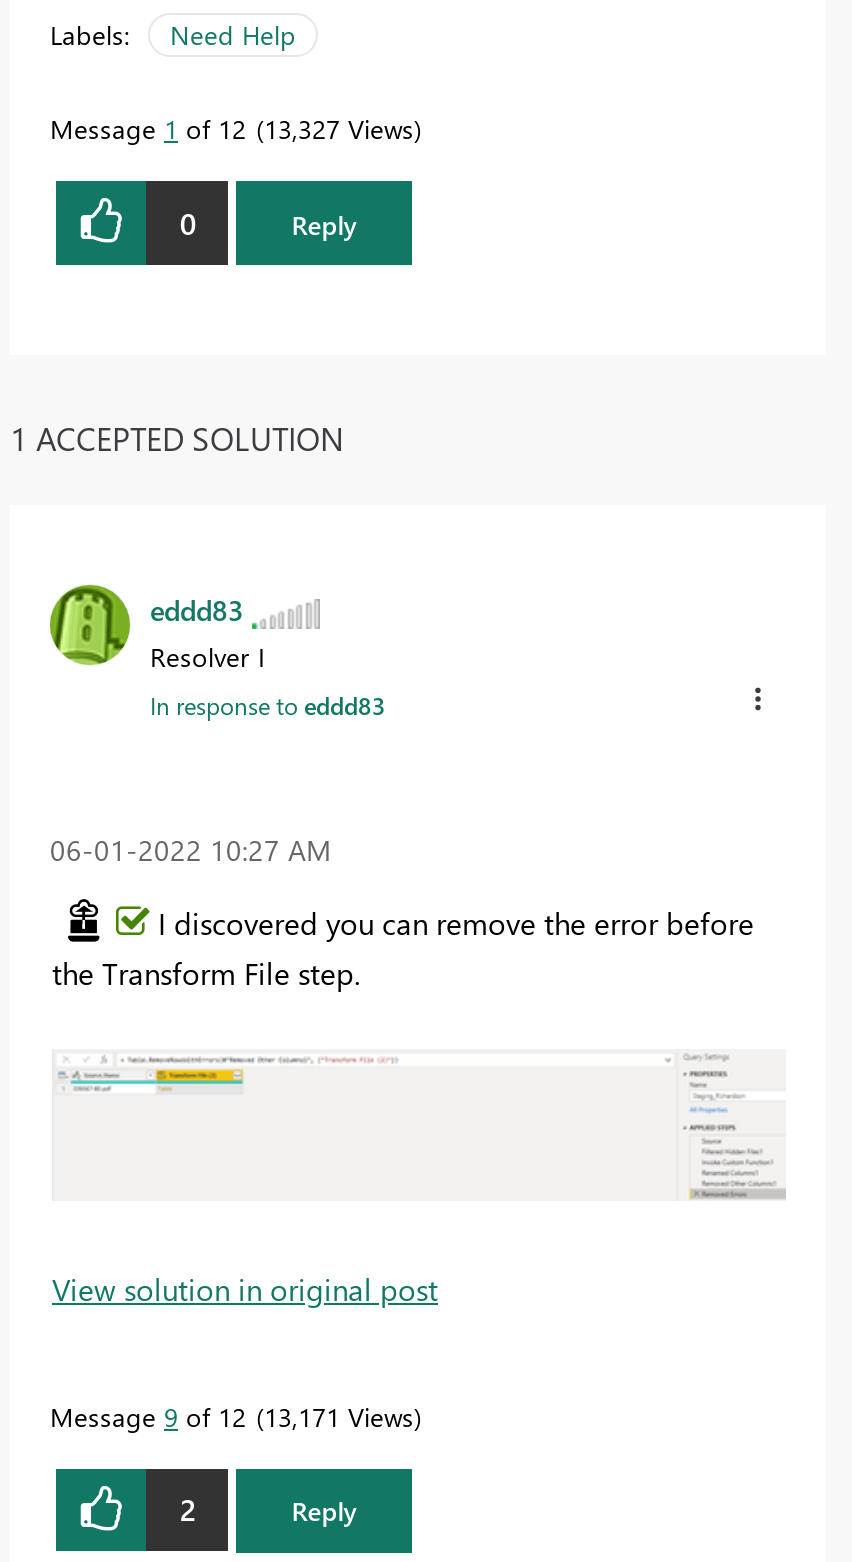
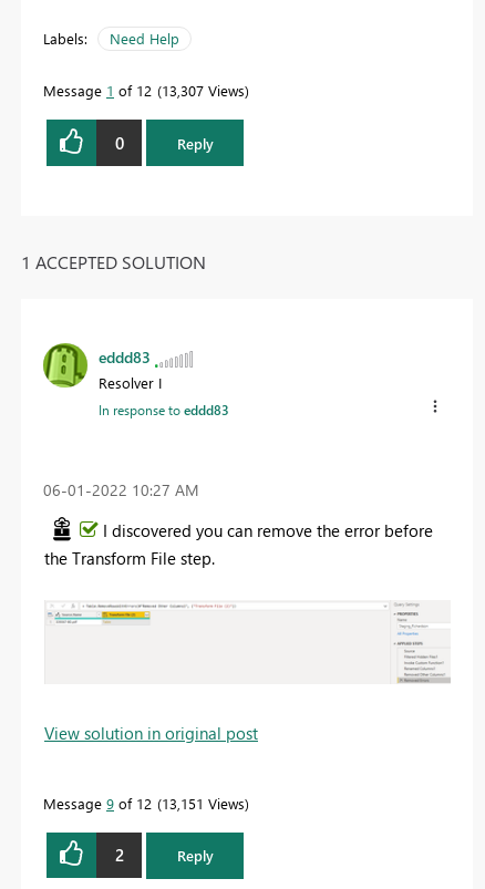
[50,111,414,145] Message 1 of 12 13,327 Views -> [43,81,245,100] Message 1 of 12 13,307 Views
[50,1399,414,1433] Message 9 of 12 13,171 Views -> [43,794,245,812] Message 9 of 12 13,151 Views

